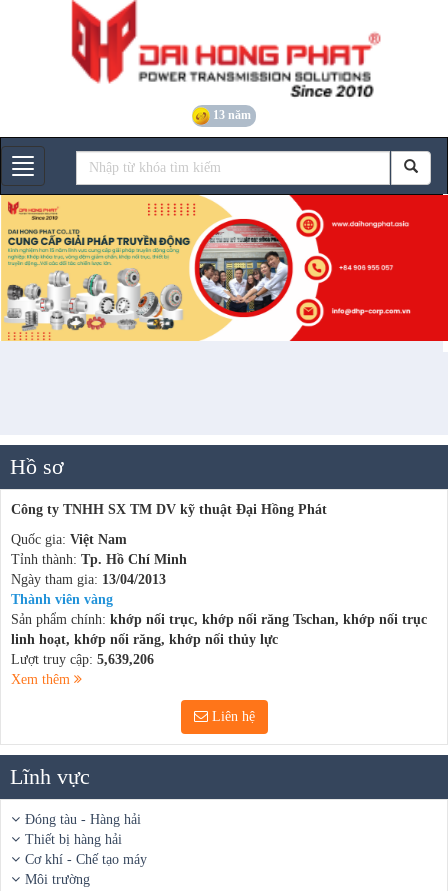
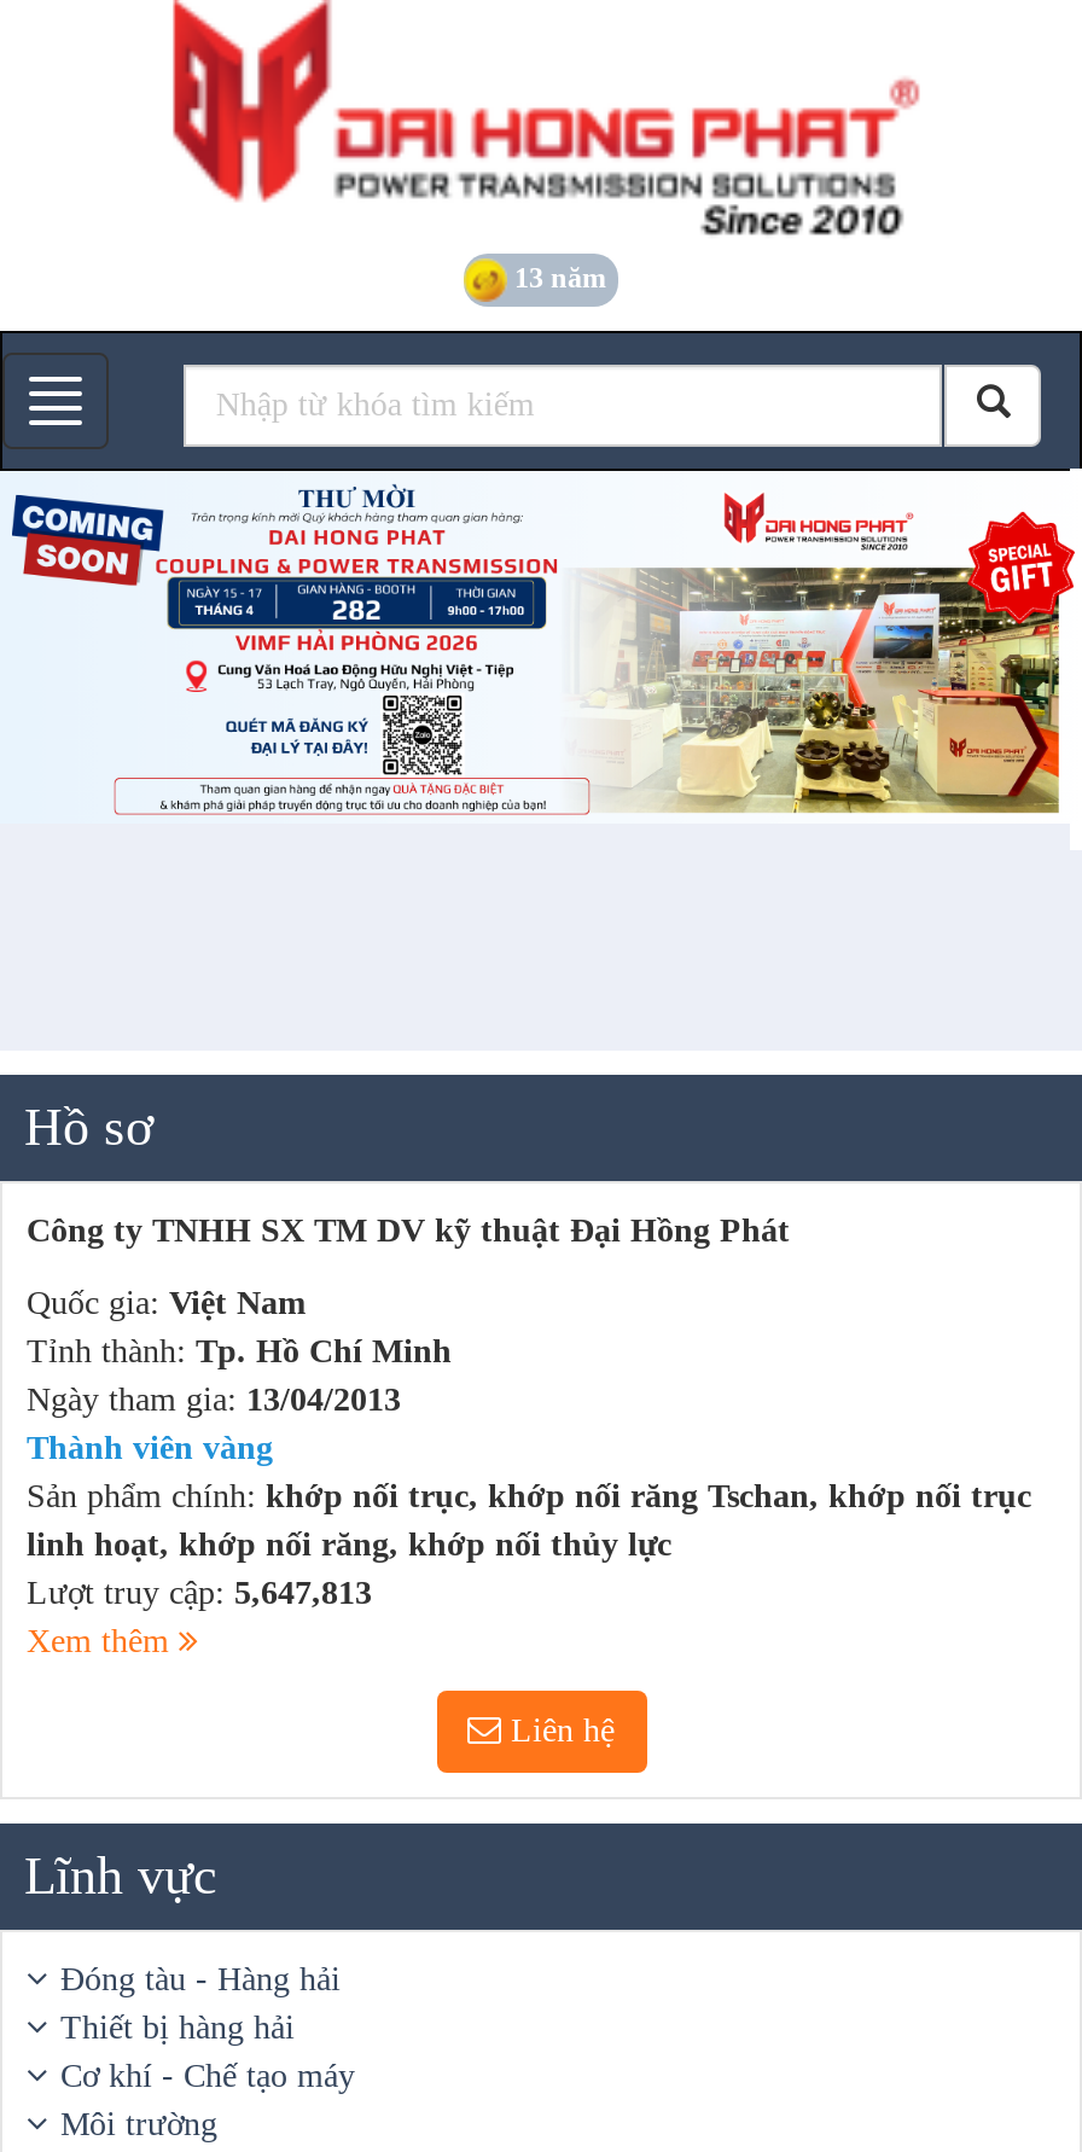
[3,194,445,342] [image] -> [7,469,1075,824] [image]
[11,652,154,667] Lượt truy cập: 5,639,206 -> [27,1576,372,1612] Lượt truy cập: 5,647,813

